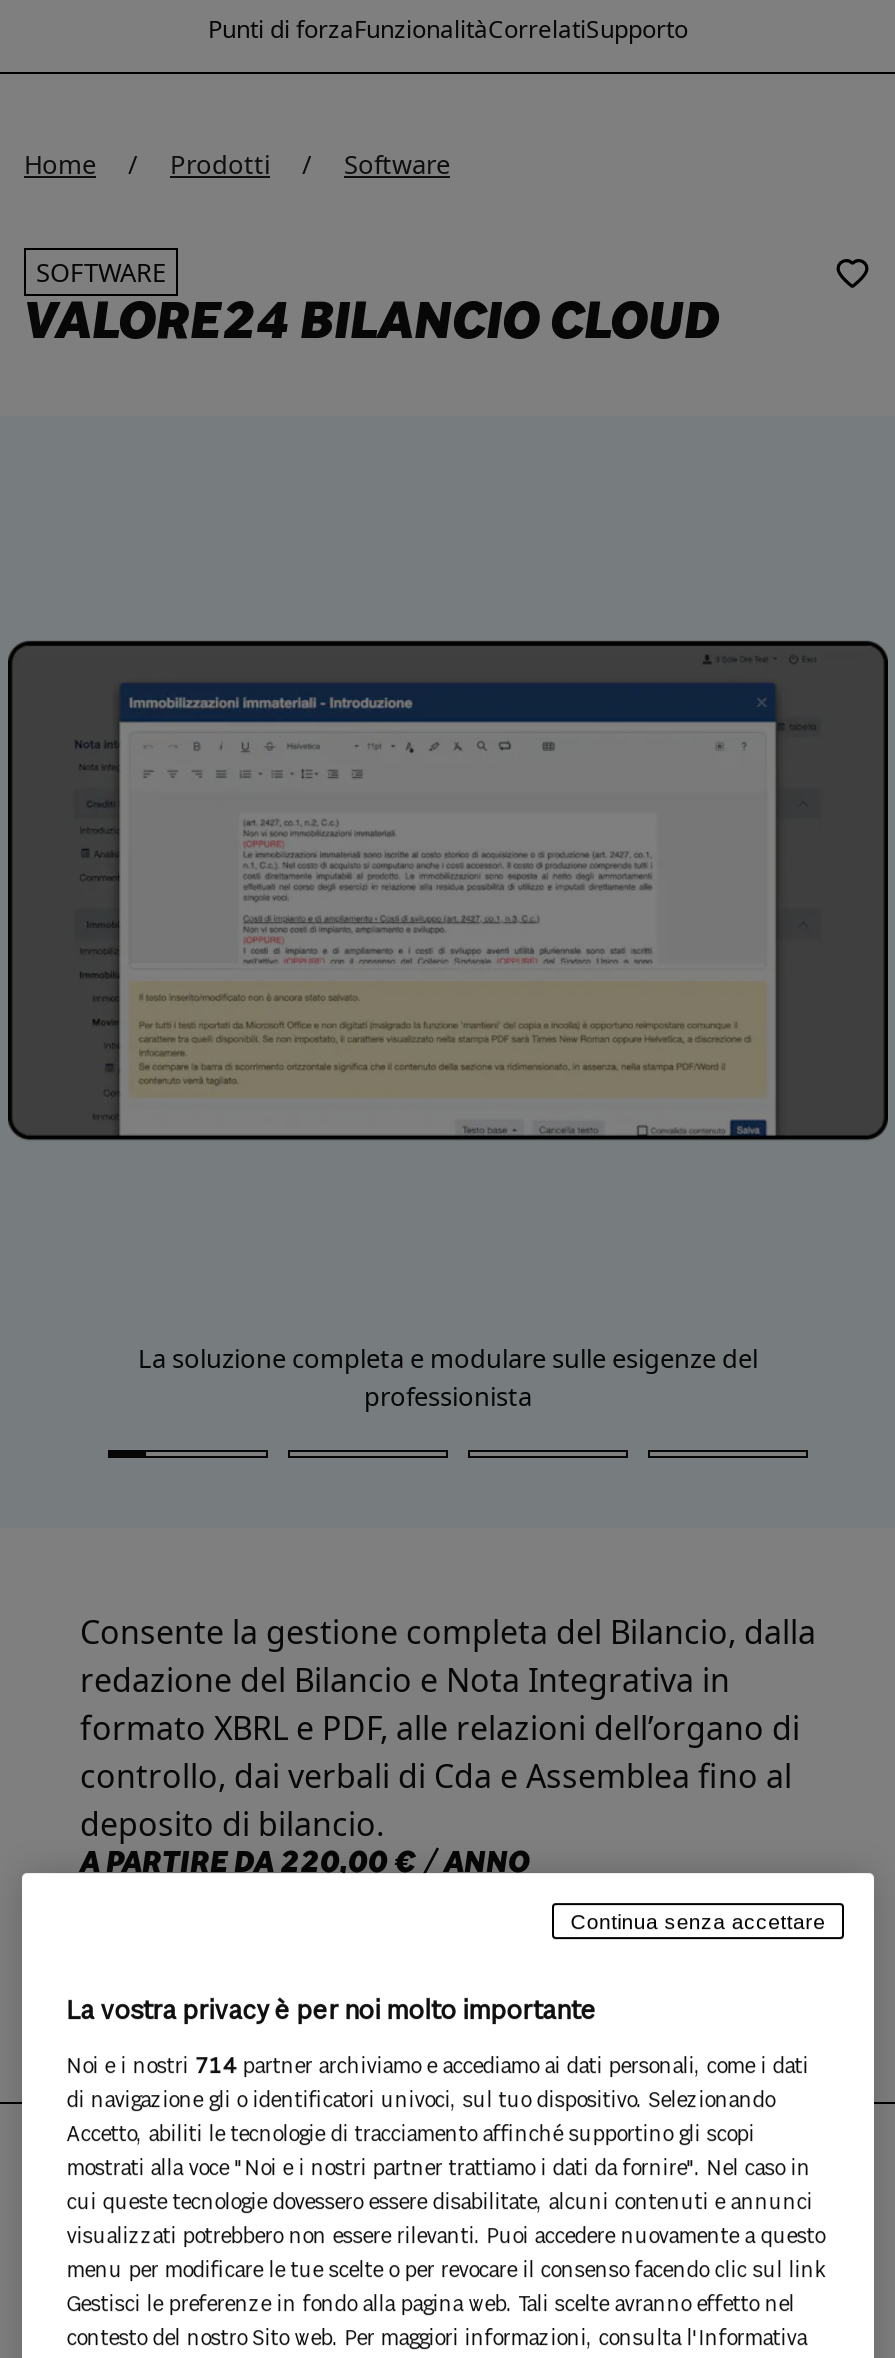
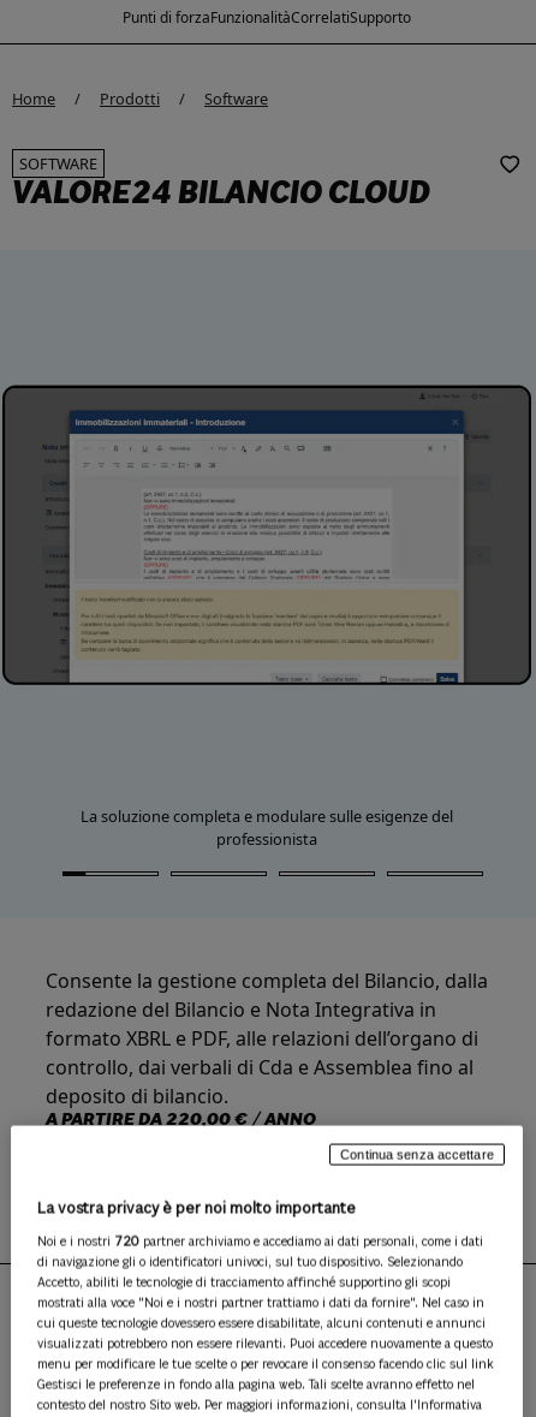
[66,2055,808,2079] Noi e i nostri 714 partner archiviamo e accediamo ai dati personali, come i dati -> [37,1235,483,1249] Noi e i nostri 720 partner archiviamo e accediamo ai dati personali, come i dati

